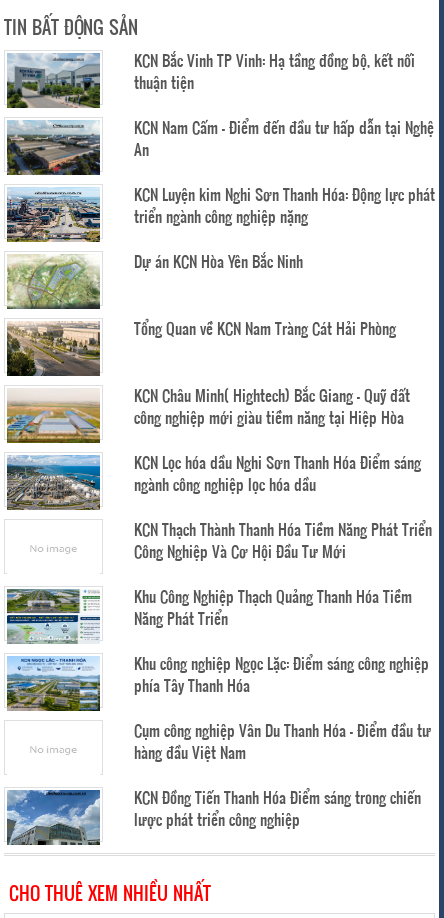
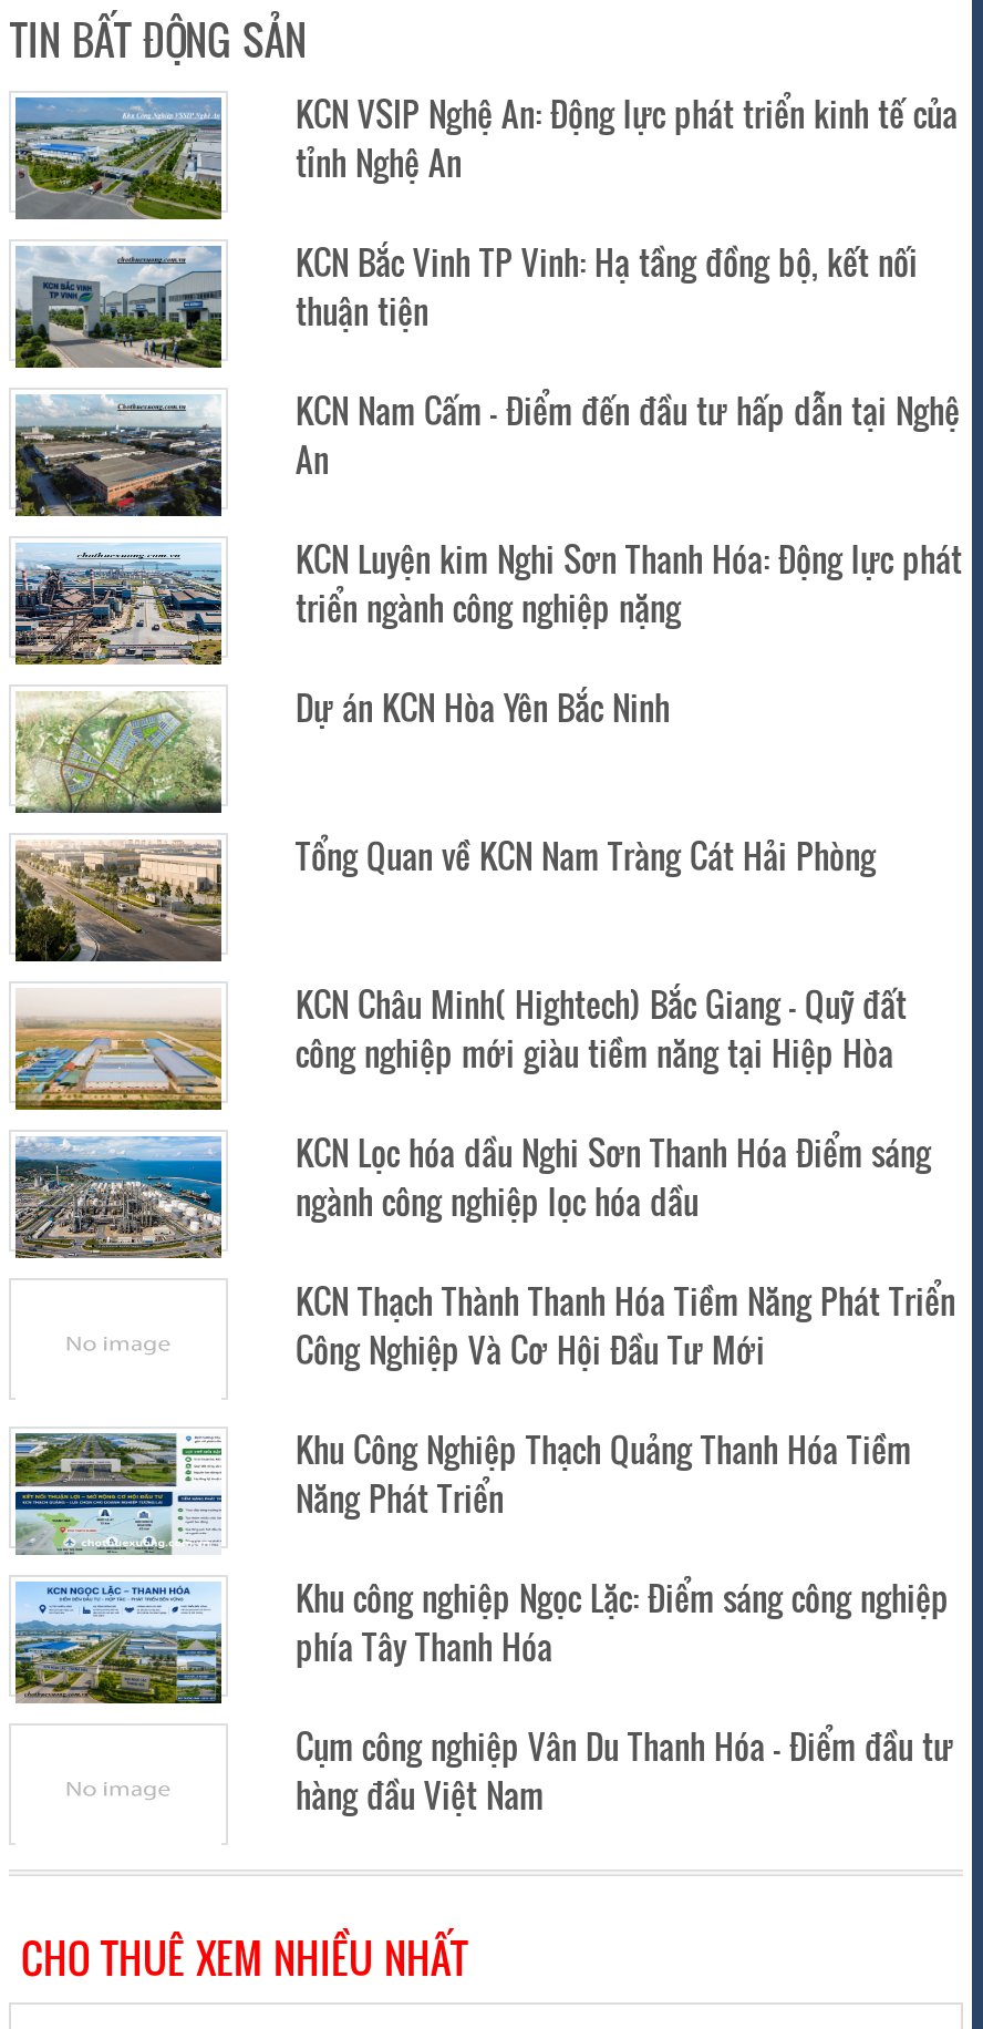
none -> [13,89,958,222] [image] | KCN VSIP Nghệ An: Động lực phát triển kinh tế của | tỉnh Nghệ An
moved [5,52,434,763] -> [11,244,962,1819]: [image] | thuận tiện | KCN Nam Cấm – Điểm đến đầu tư hấp dẫn tại Nghệ | ... | Cụm công nghiệp Vân Du Thanh Hóa - Điểm đầu tư | hàng đầu Việt Nam
[6,786,420,846] [image] | KCN Đồng Tiến Thanh Hóa Điểm sáng trong chiến | lược phát triển công nghiệp -> none

